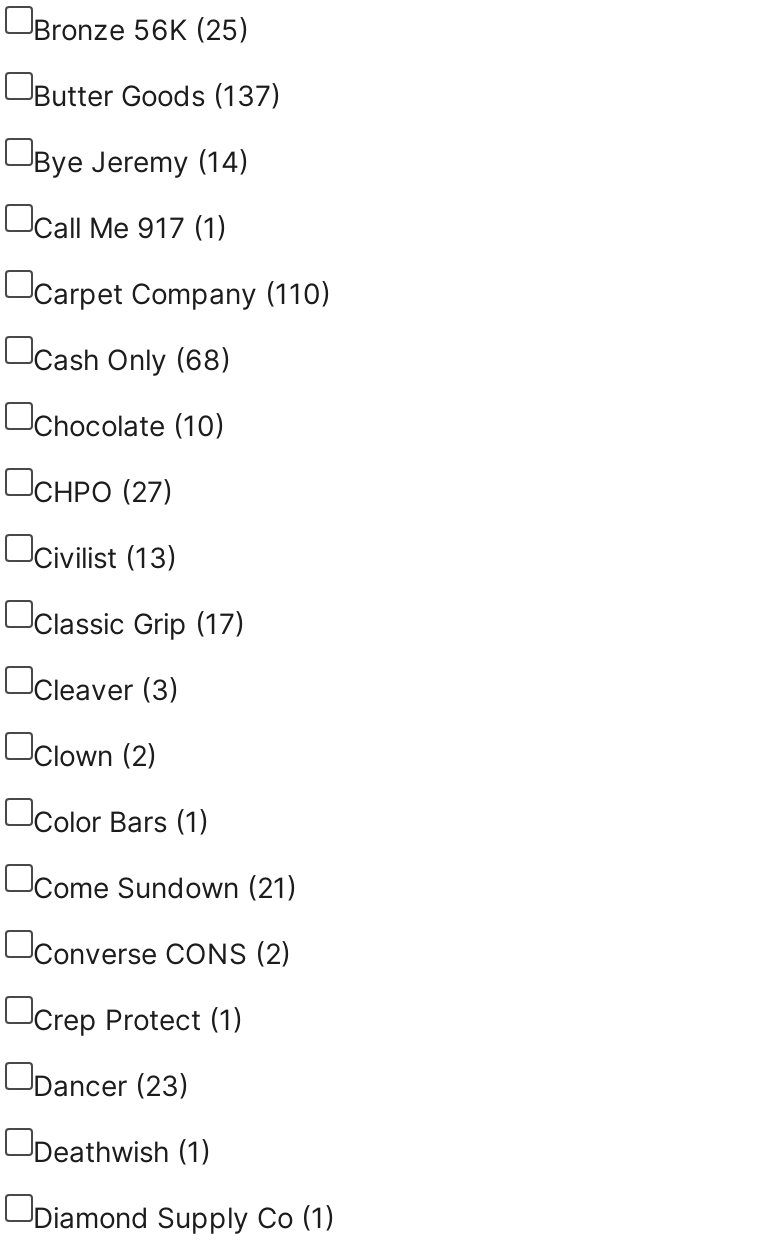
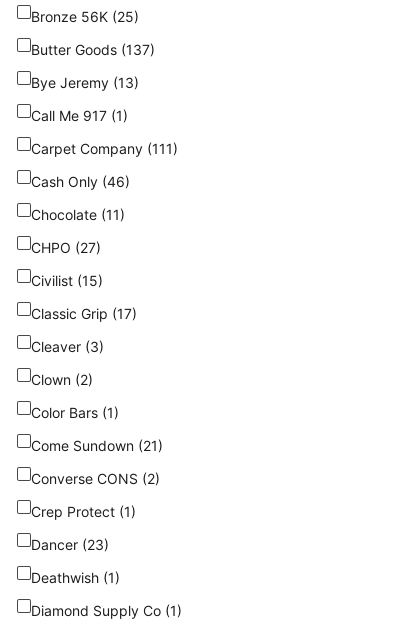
[33,144,249,178] Bye Jeremy (14) -> [31,74,139,91] Bye Jeremy (13)
[33,276,331,310] Carpet Company (110) -> [31,140,178,157] Carpet Company (111)
[33,342,231,376] Cash Only (68) -> [31,173,130,190] Cash Only (46)
[33,408,225,442] Chocolate (10) -> [31,206,125,223] Chocolate (11)
[33,540,177,574] Civilist (13) -> [31,272,103,289] Civilist (15)

